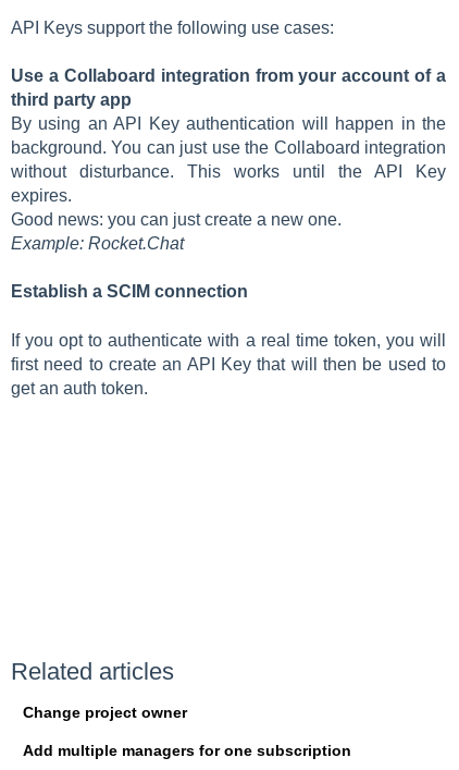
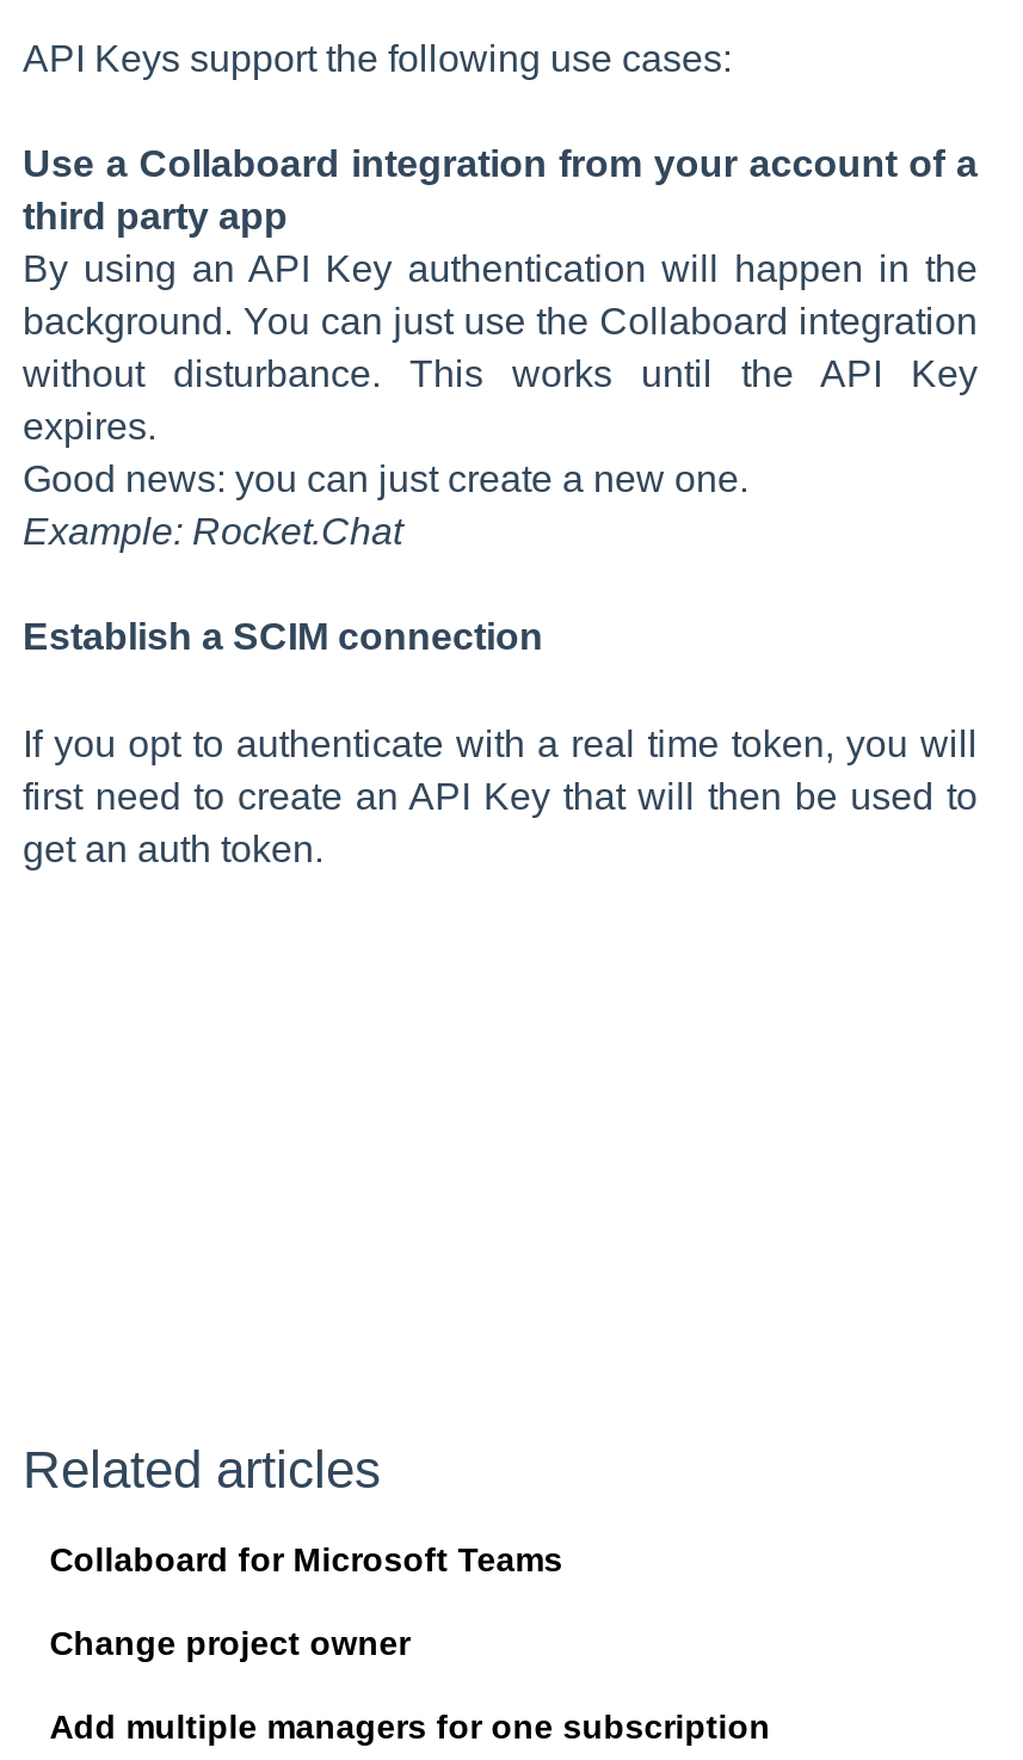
none -> [49,1541,563,1579] Collaboard for Microsoft Teams

